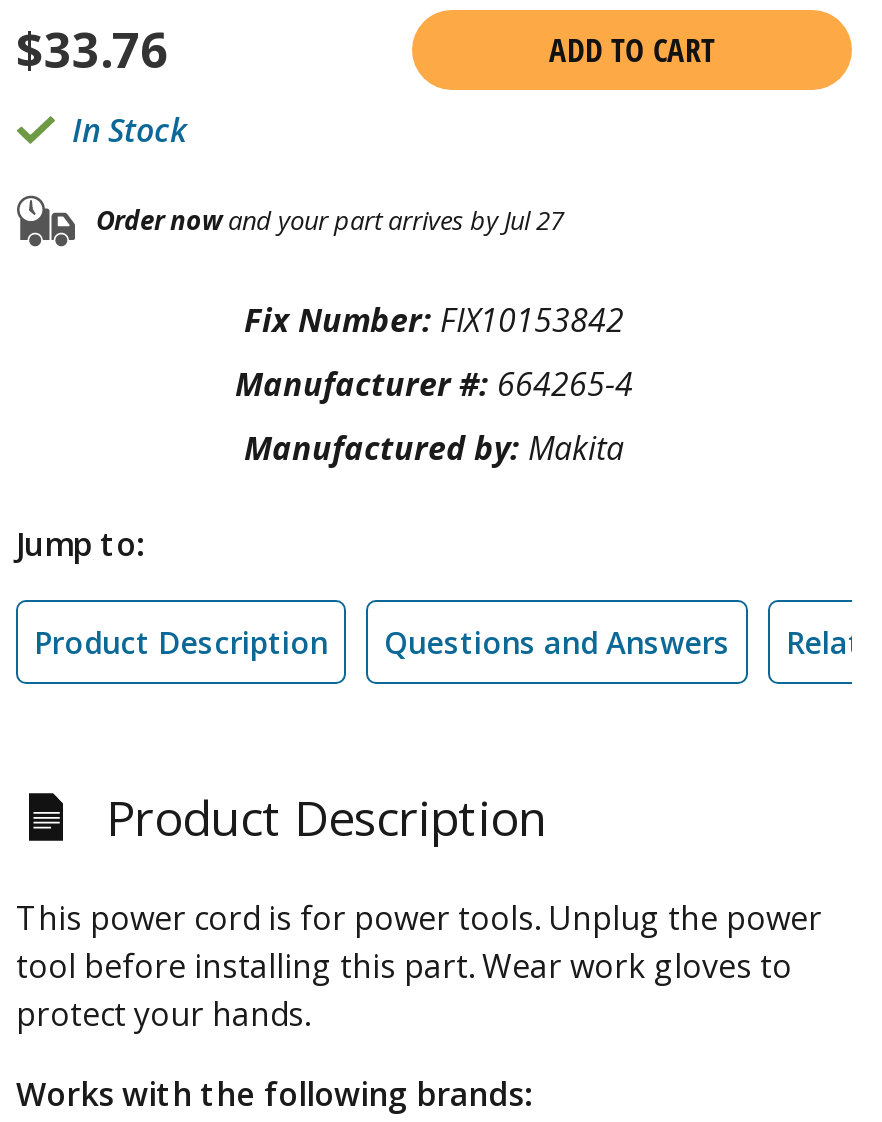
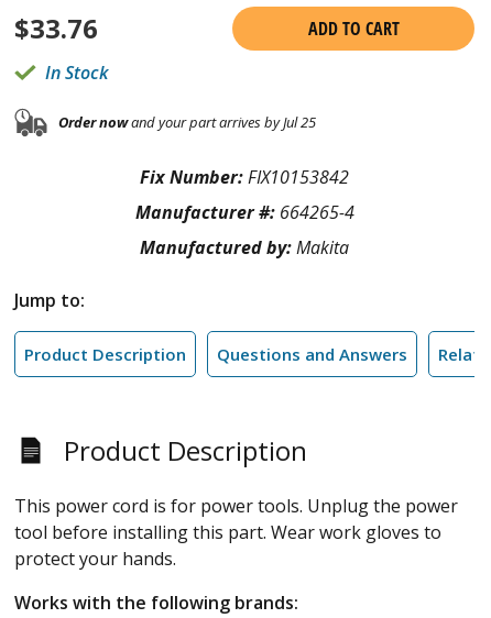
[96,203,564,239] Order nowand your part arrives by Jul 27 -> [58,112,316,132] Order nowand your part arrives by Jul 25

